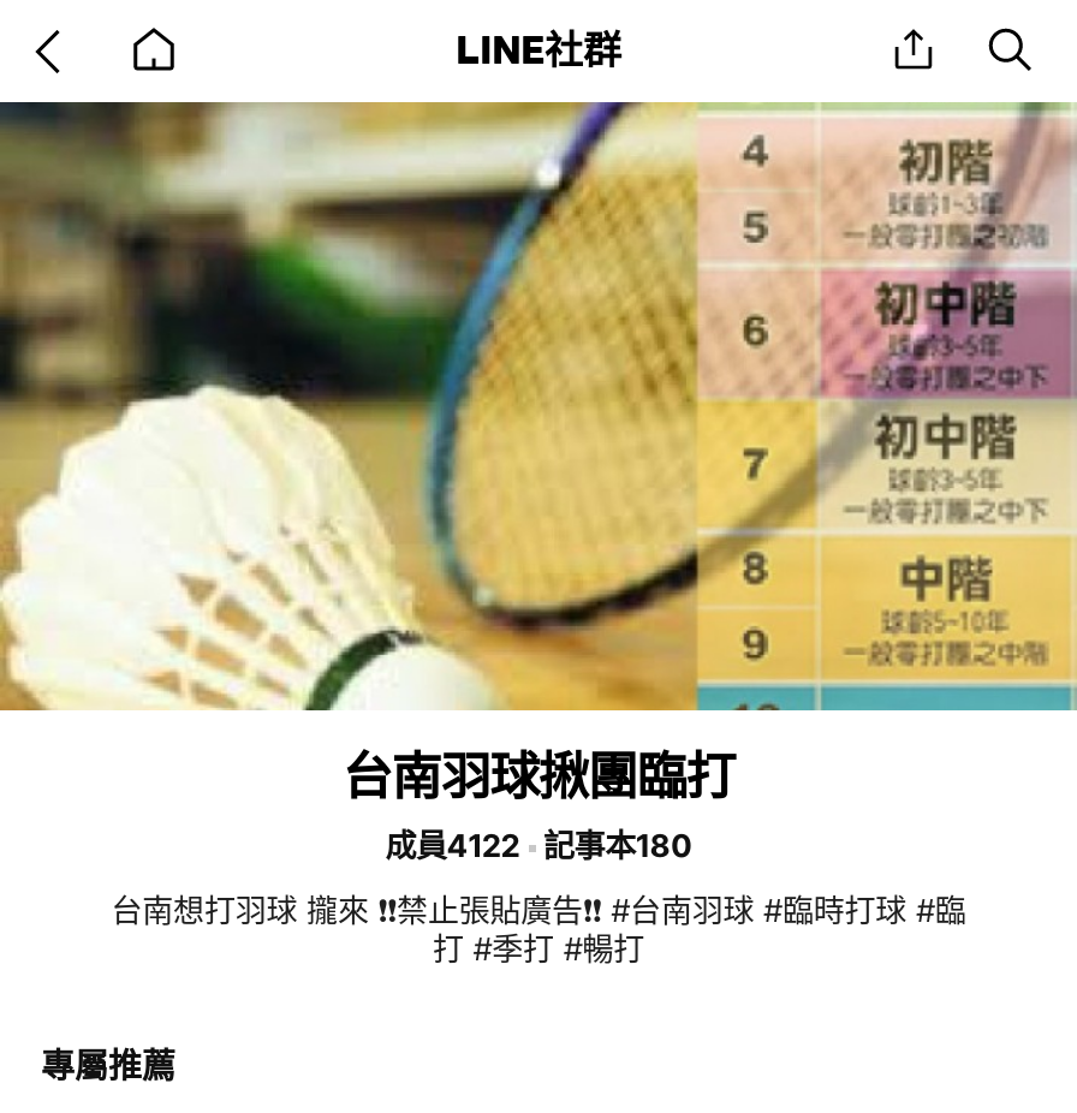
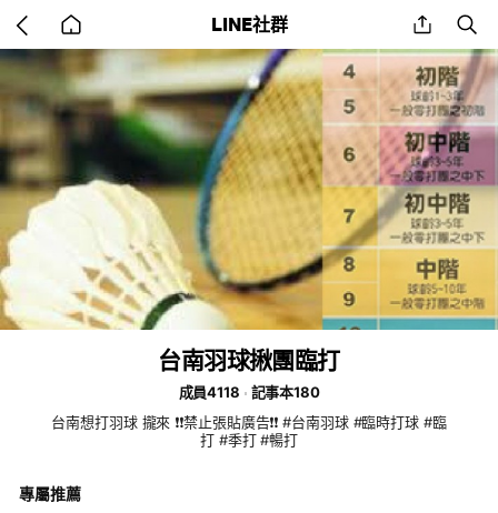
[385,826,692,864] 成員4122 記事本180 -> [179,383,319,401] 成員4118 記事本180

